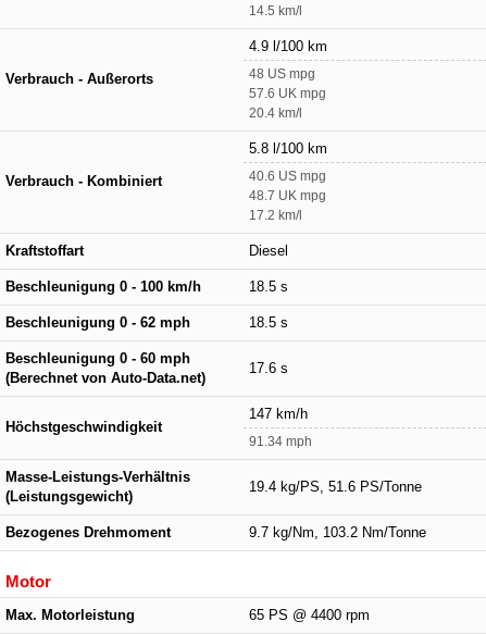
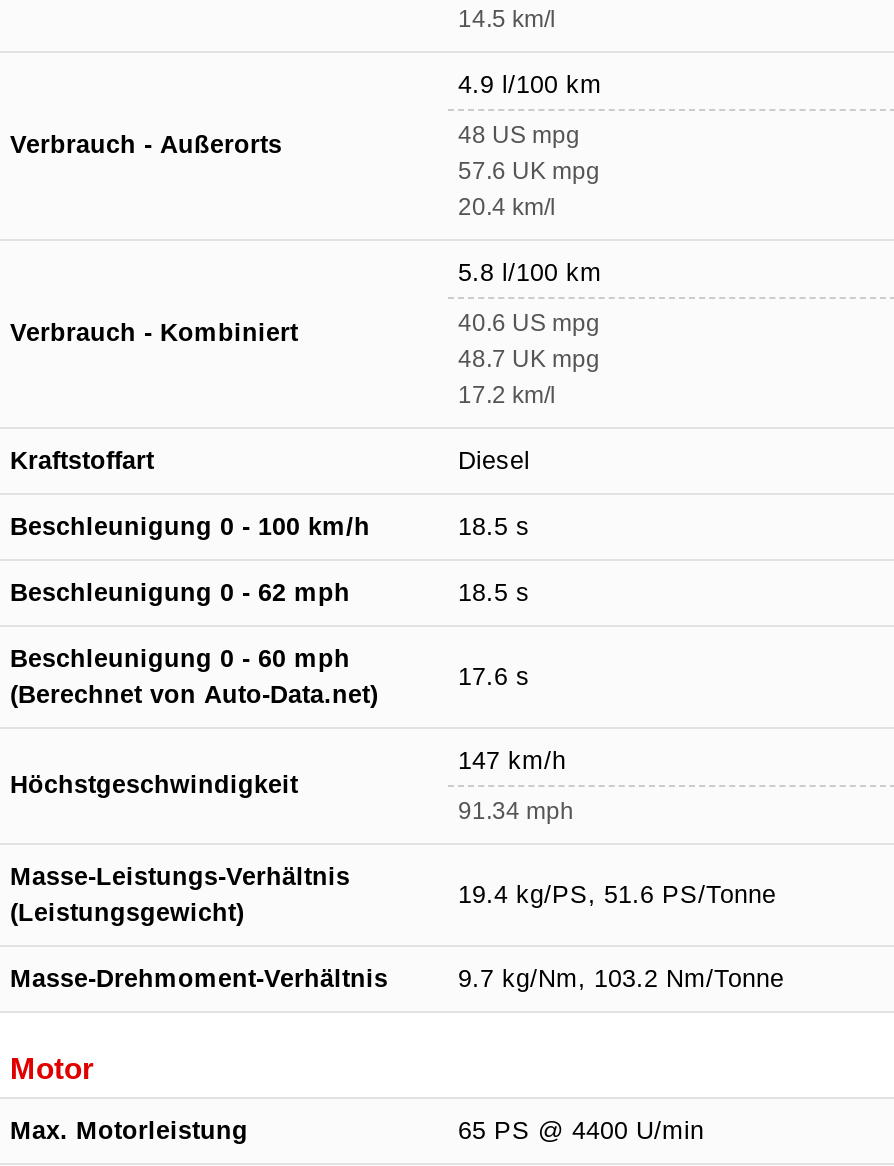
[5,525,171,540] Bezogenes Drehmoment -> [10,965,388,993] Masse-Drehmoment-Verhältnis
[249,608,370,623] 65 PS @ 4400 rpm -> [458,1117,704,1145] 65 PS @ 4400 U/min

